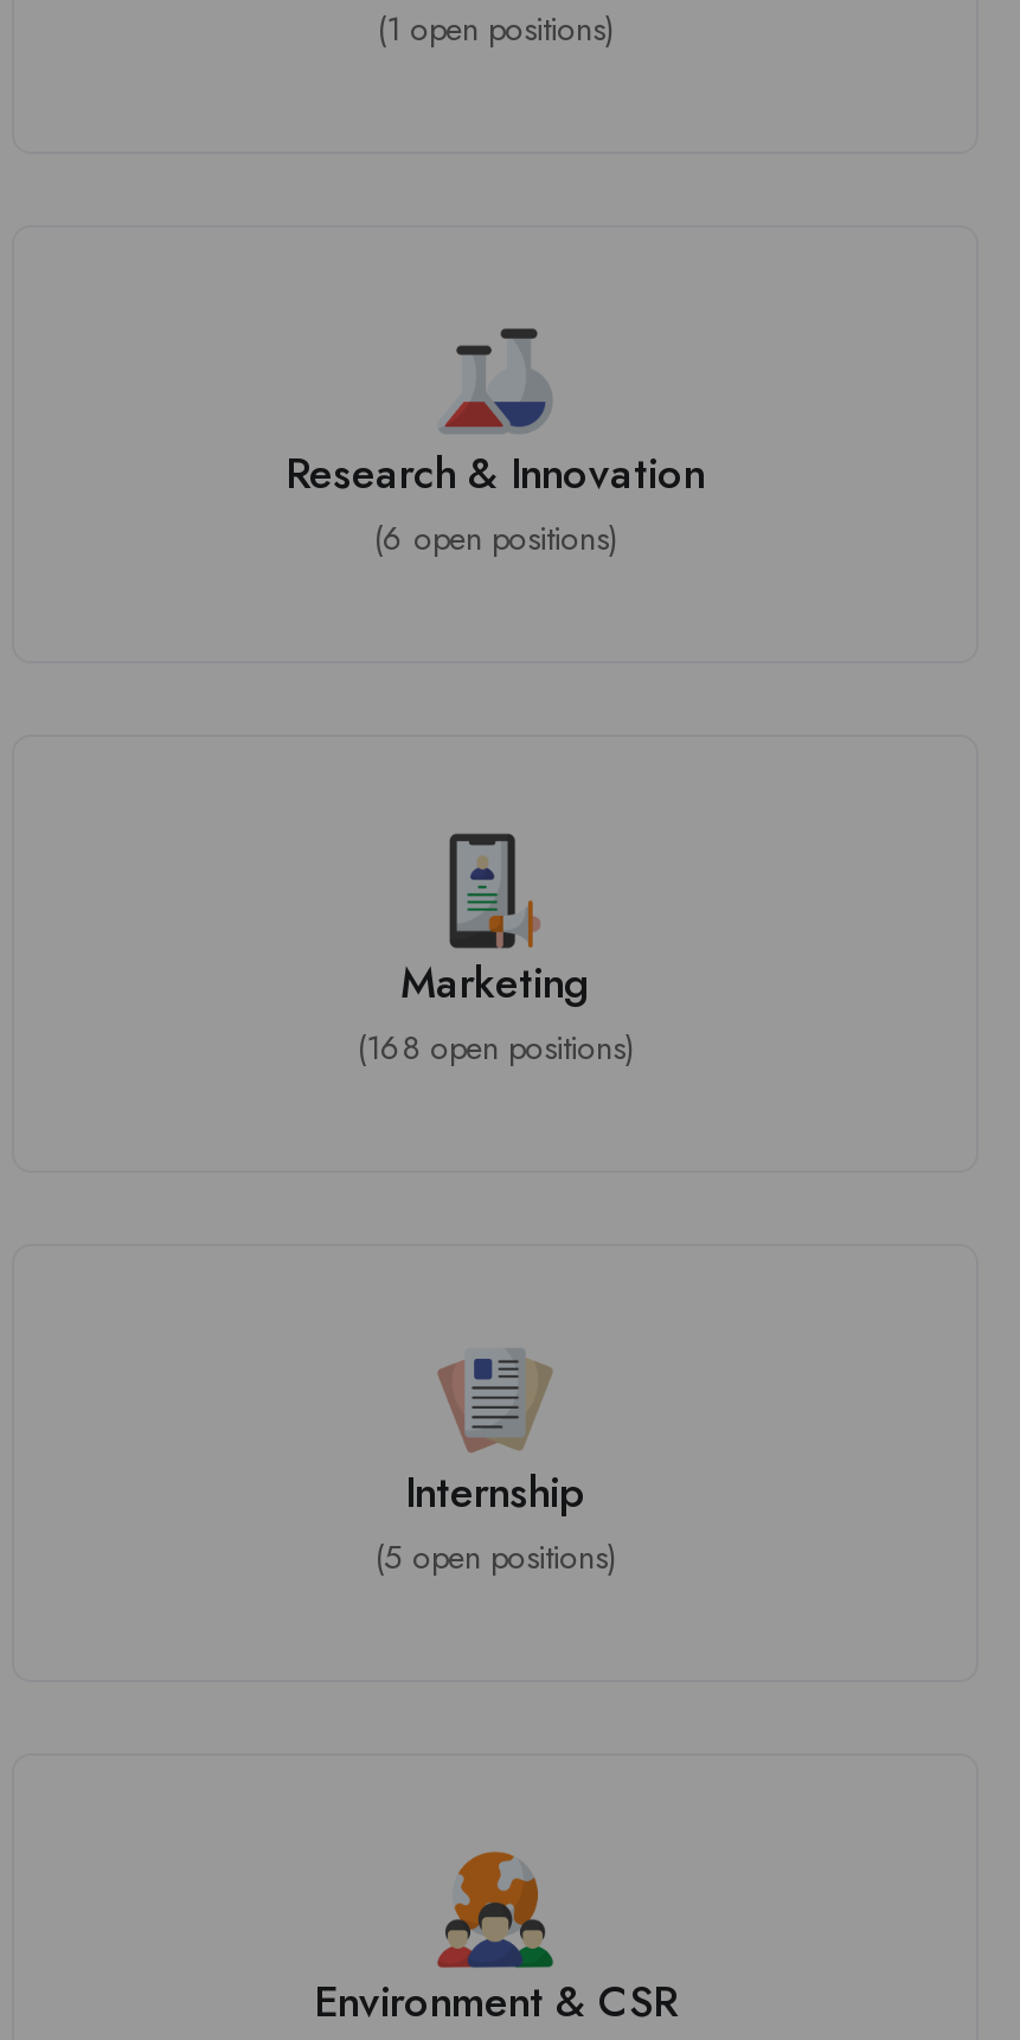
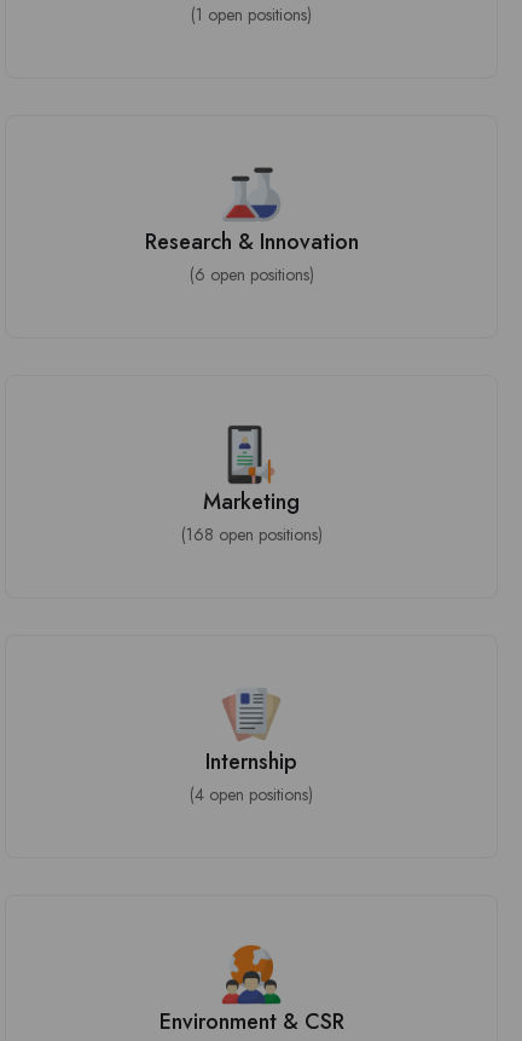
[374,1534,616,1581] (5 open positions) -> [190,783,313,807] (4 open positions)

